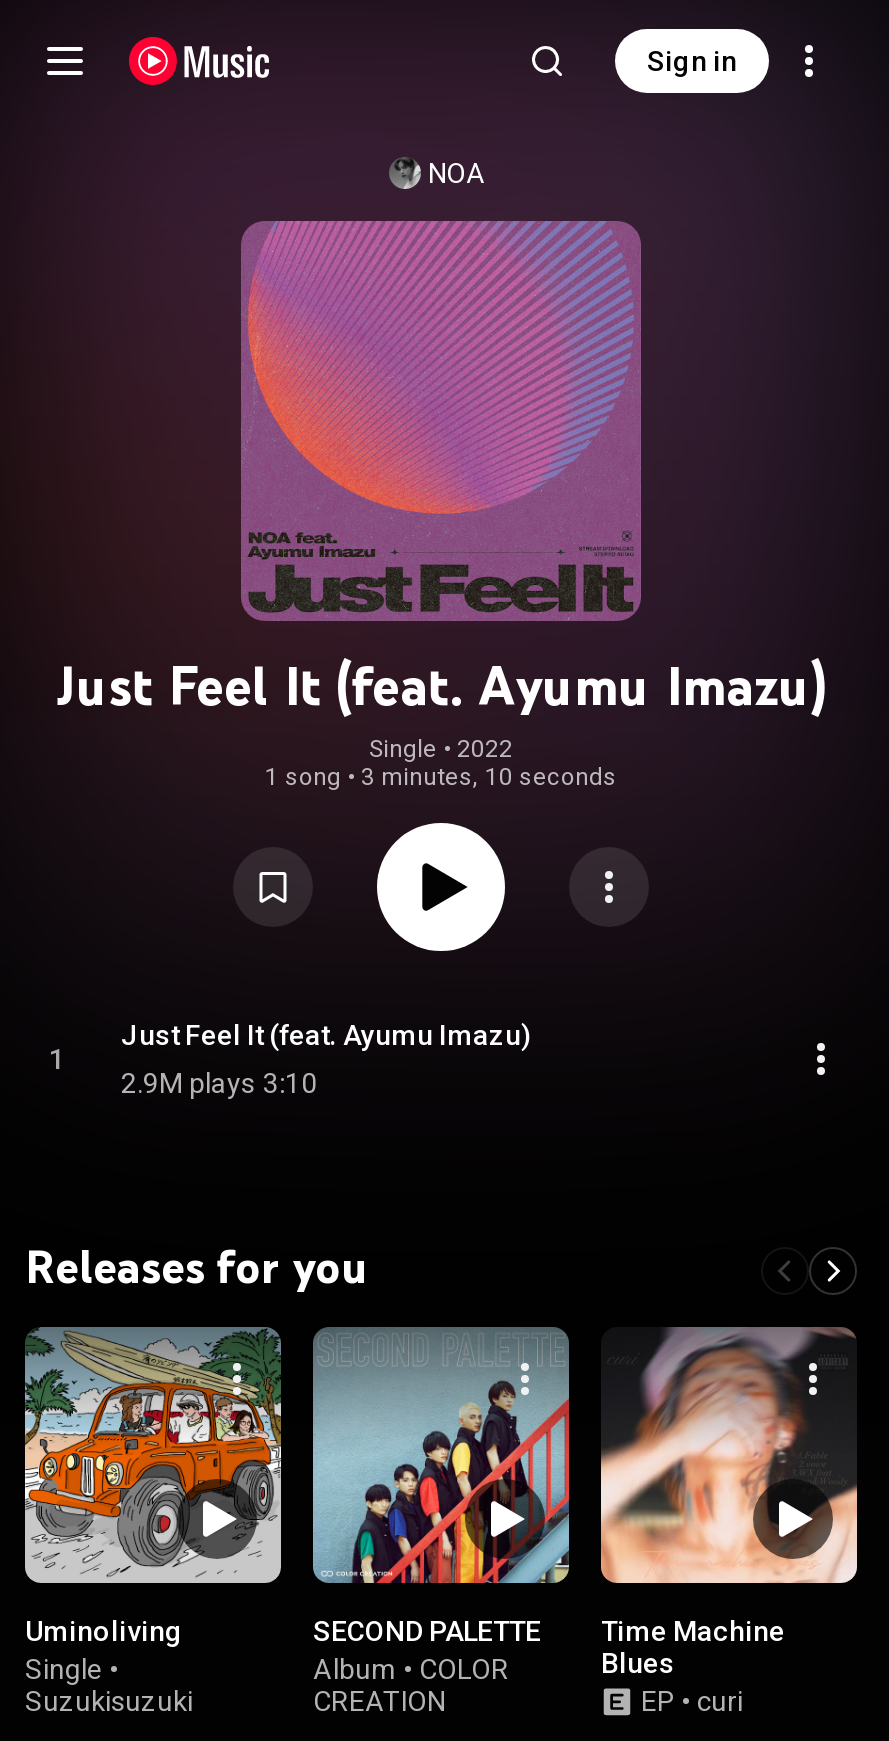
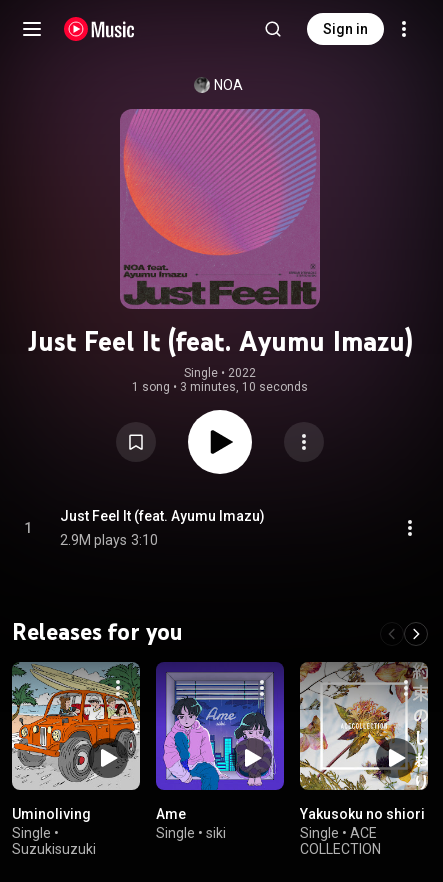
[311,1327,571,1717] [image] | SECOND PALETTE | Album • COLOR | CREATION -> [155,662,285,841] [image] | Ame | Single • siki
[599,1327,859,1717] [image] | Time Machine | Blues | EP • curi -> [299,662,429,857] [image] | Yakusoku no shiori | Single • ACE | COLLECTION

